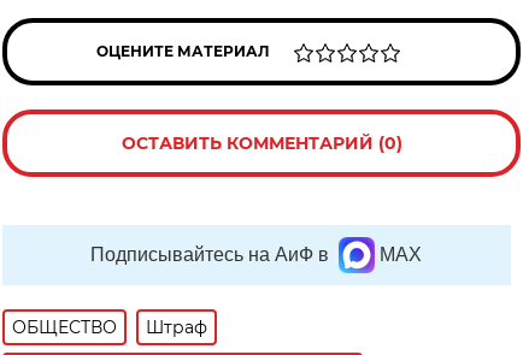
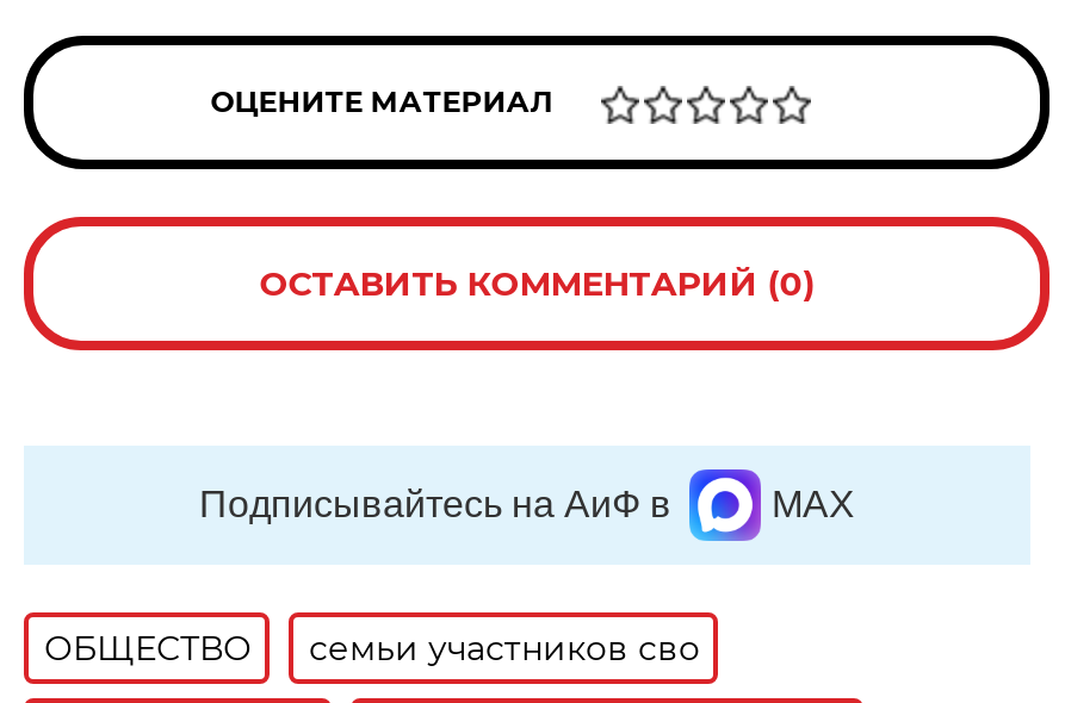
[146,316,208,338] Штраф -> [309,627,700,670] семьи участников сво

